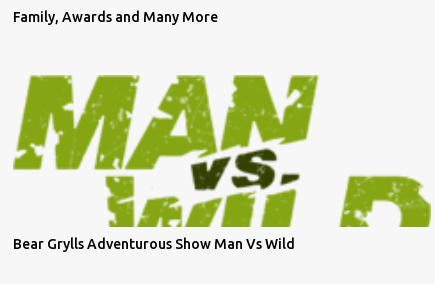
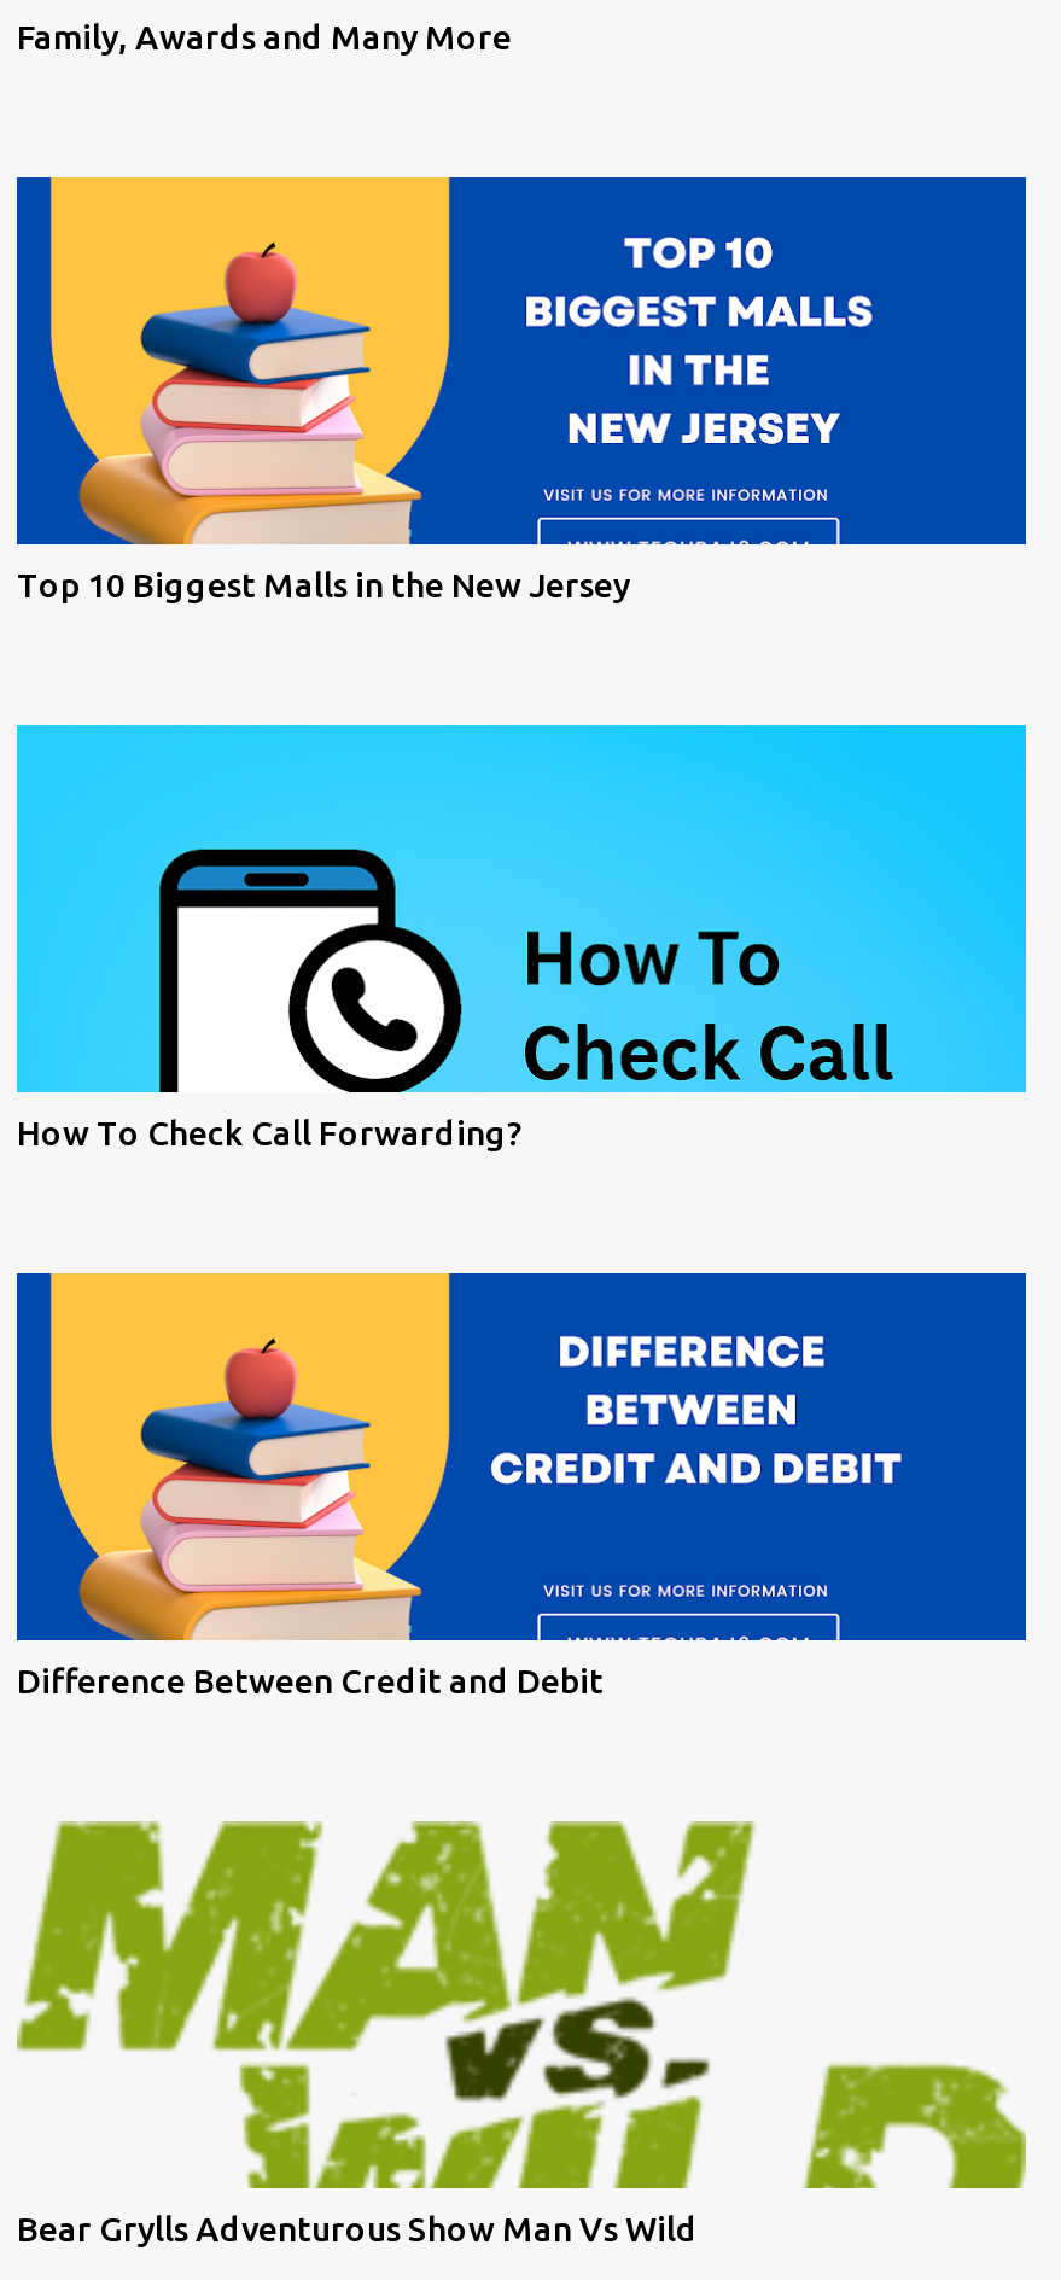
none -> [14,175,1028,605] [image] | Top 10 Biggest Malls in the New Jersey
none -> [14,723,1028,1153] [image] | How To Check Call Forwarding?
none -> [14,1271,1028,1701] [image] | Difference Between Credit and Debit

